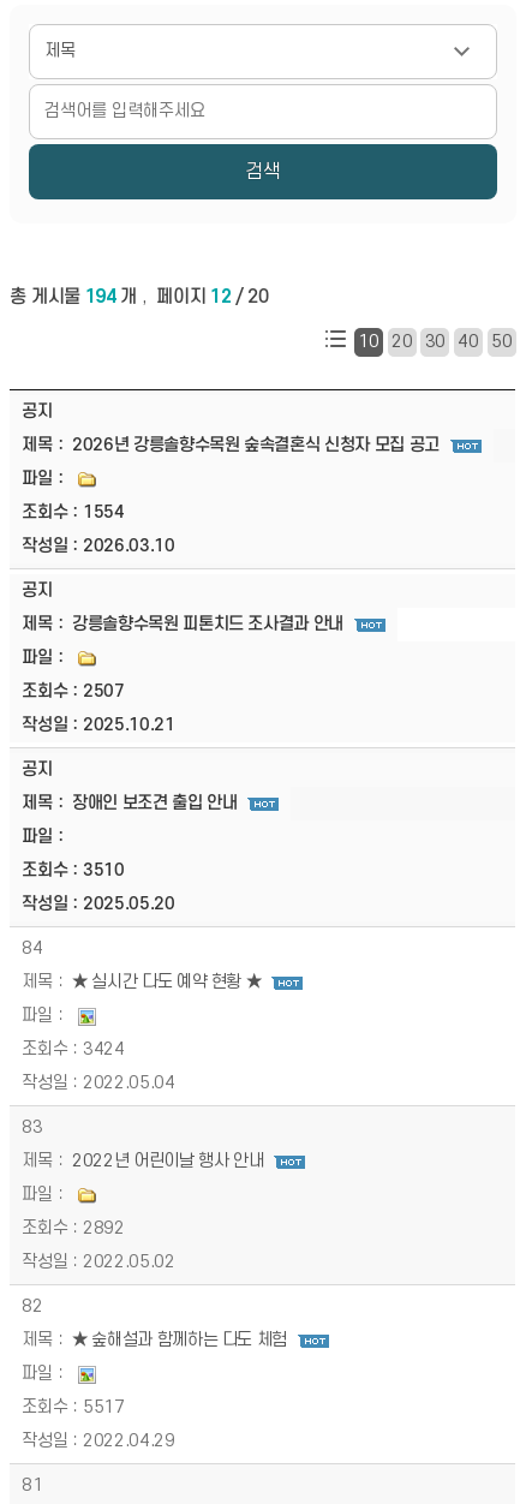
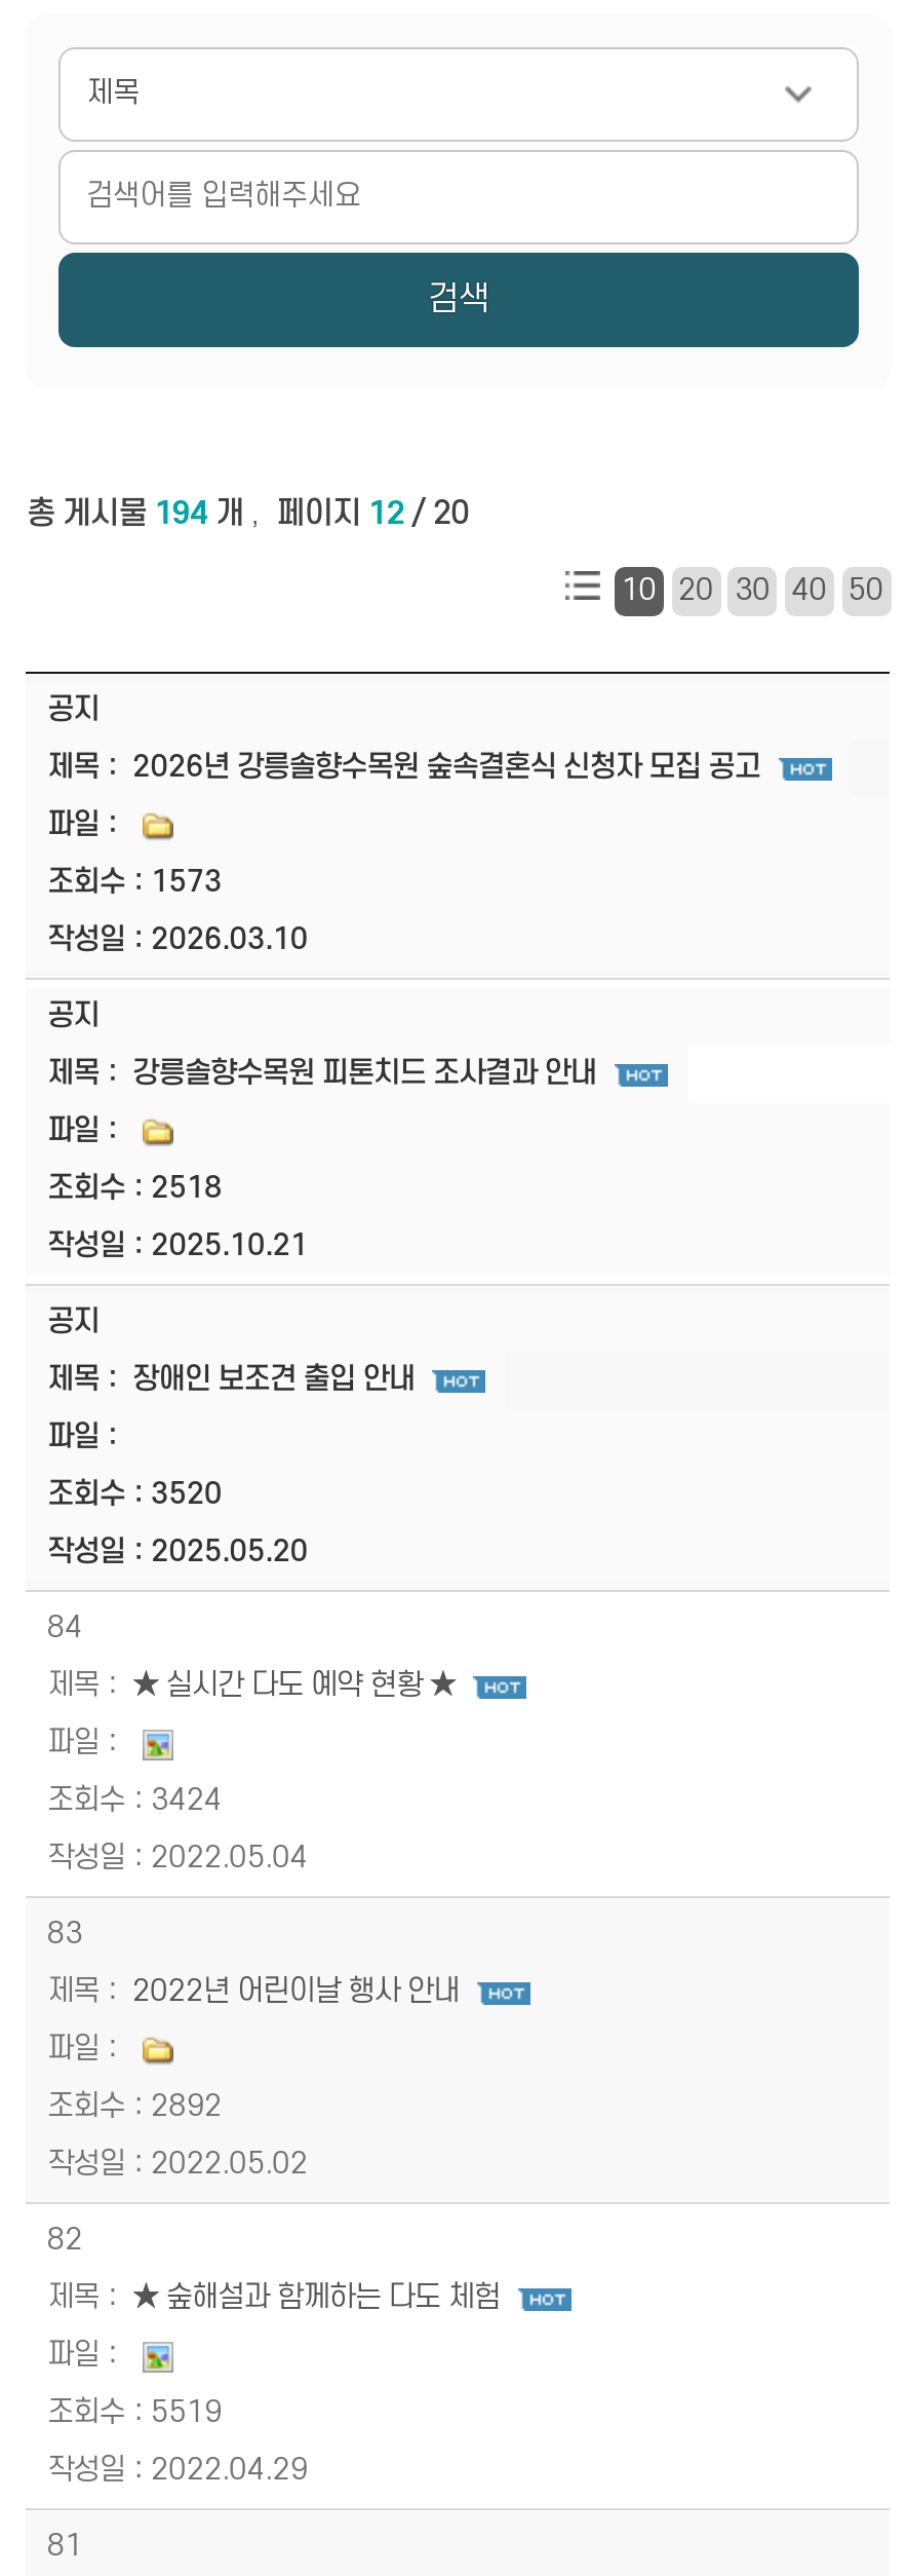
[83,503,125,523] 1554 -> [151,866,222,901] 1573
[83,682,125,702] 2507 -> [151,1172,222,1207] 2518
[83,861,125,881] 3510 -> [151,1478,222,1513] 3520
[83,1398,125,1418] 5517 -> [151,2396,222,2431] 5519

